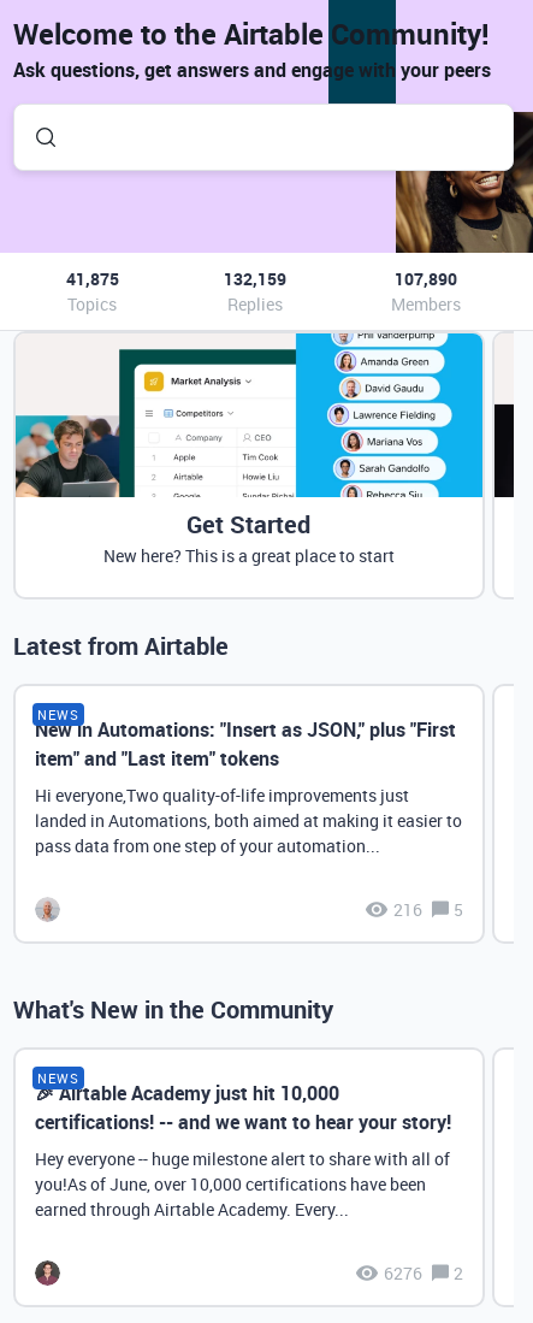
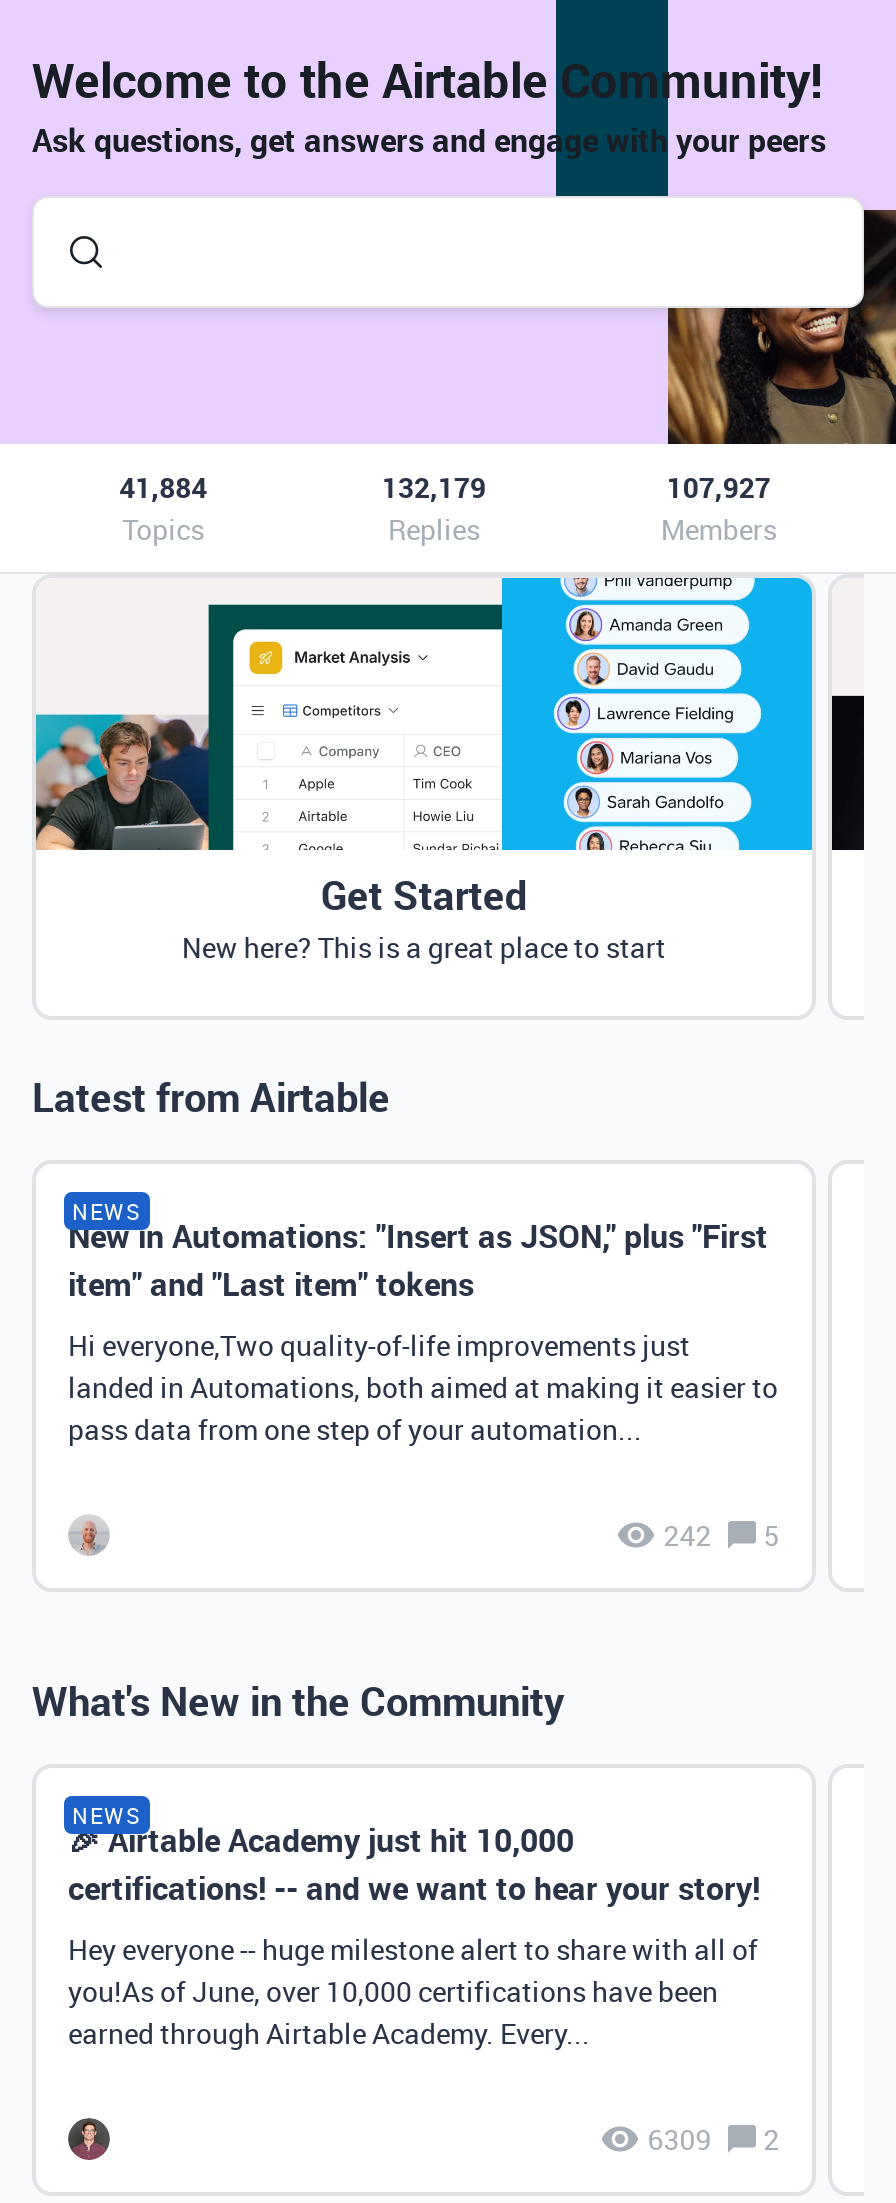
[66,267,119,290] 41,875 -> [119,468,207,506] 41,884
[224,267,286,290] 132,159 -> [382,468,486,506] 132,179
[395,267,458,290] 107,890 -> [667,468,771,506] 107,927
[393,898,463,921] 216 5 -> [664,1516,780,1554] 242 5
[384,1262,463,1284] 6276 2 -> [648,2120,780,2158] 6309 2

